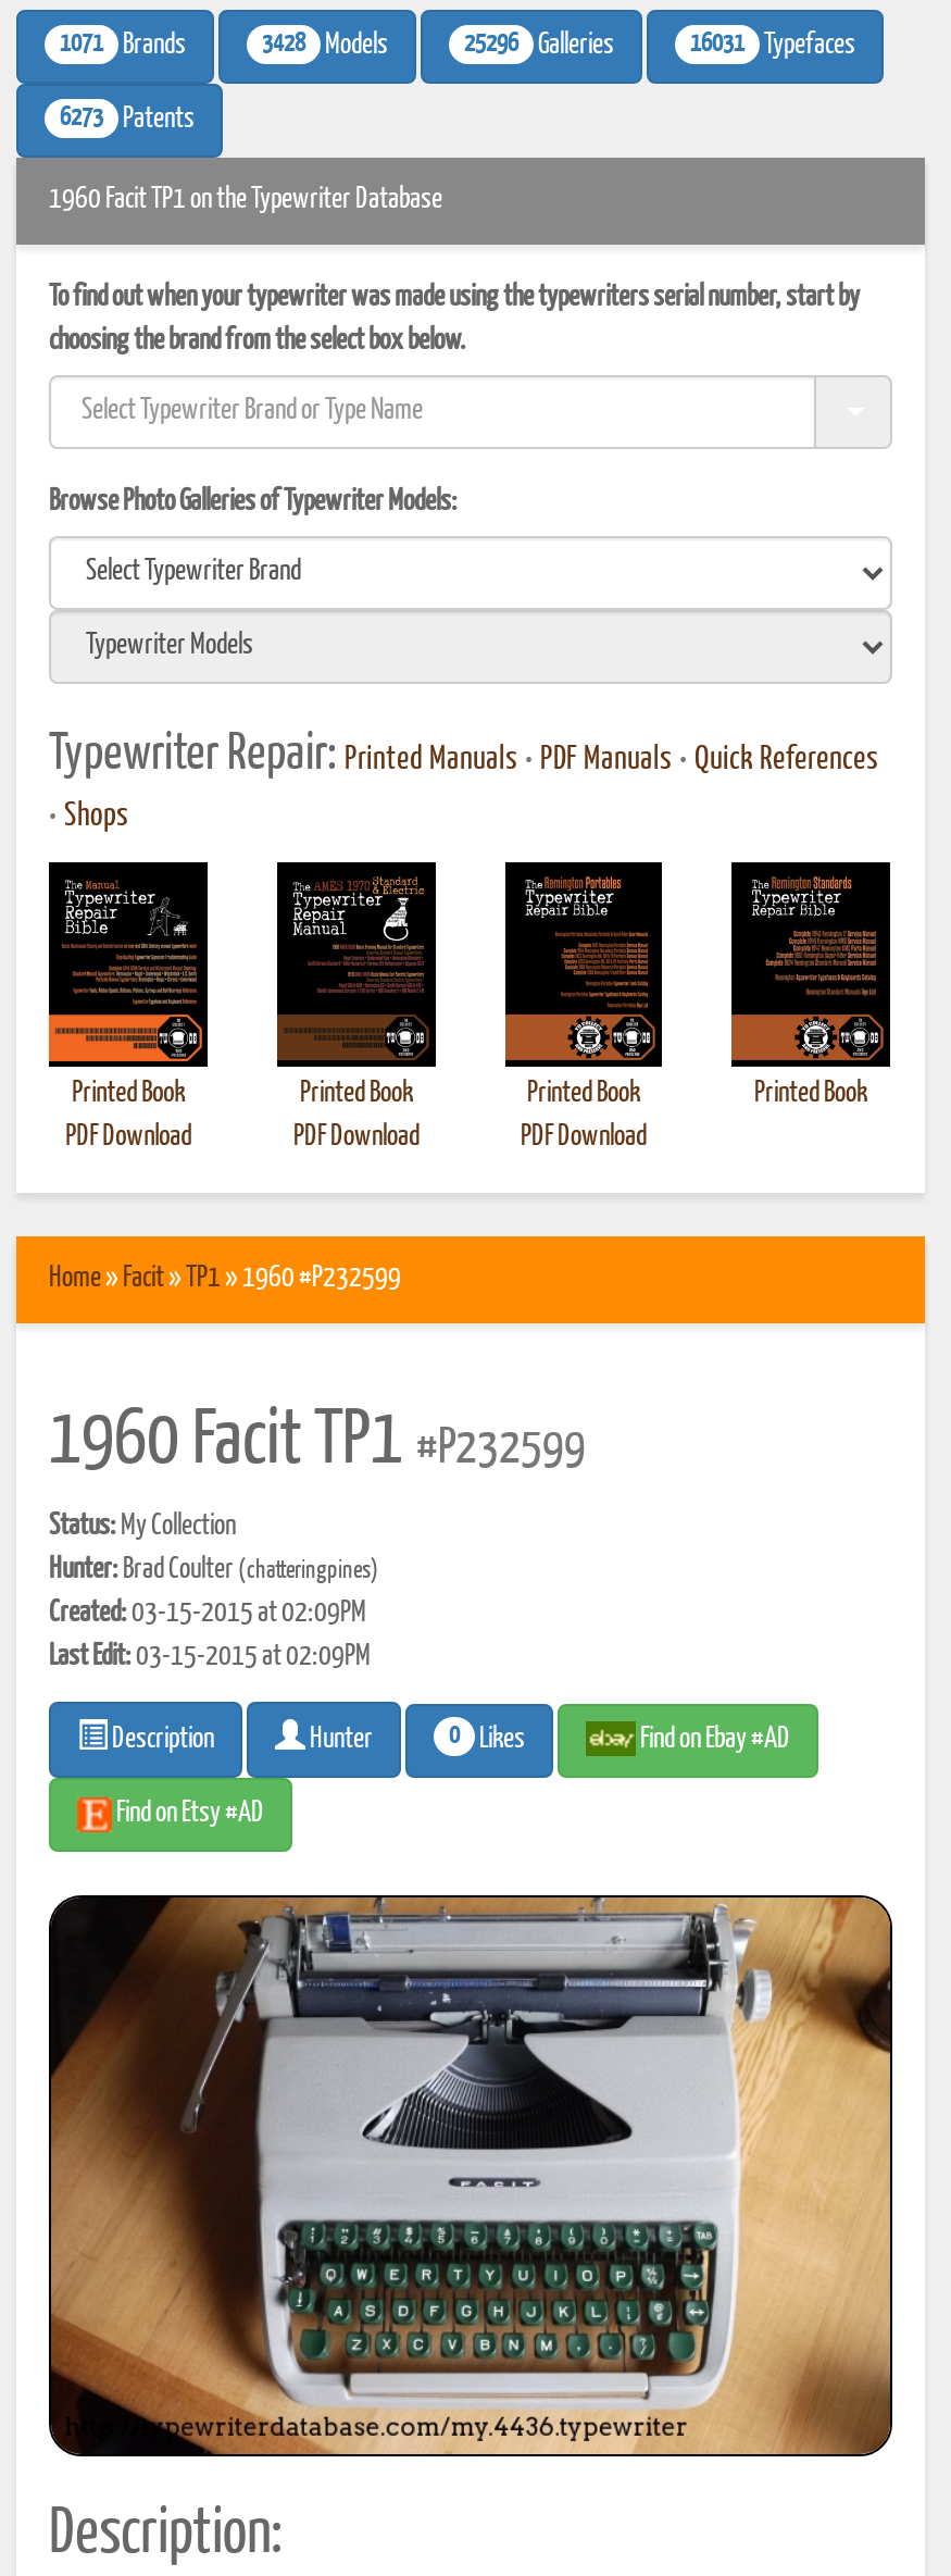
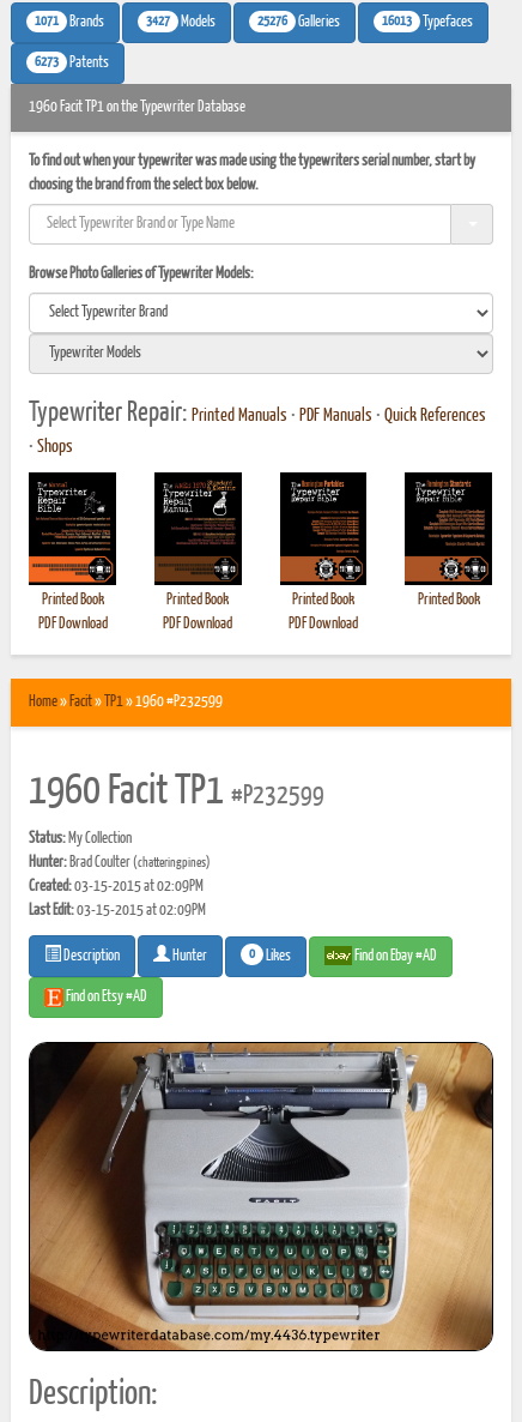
[262,30,388,60] 3428 Models -> [146,14,216,30] 3427 Models
[464,30,614,60] 25296 Galleries -> [257,14,340,30] 25276 Galleries
[690,30,855,60] 16031 Typefaces -> [382,14,473,30] 16013 Typefaces

